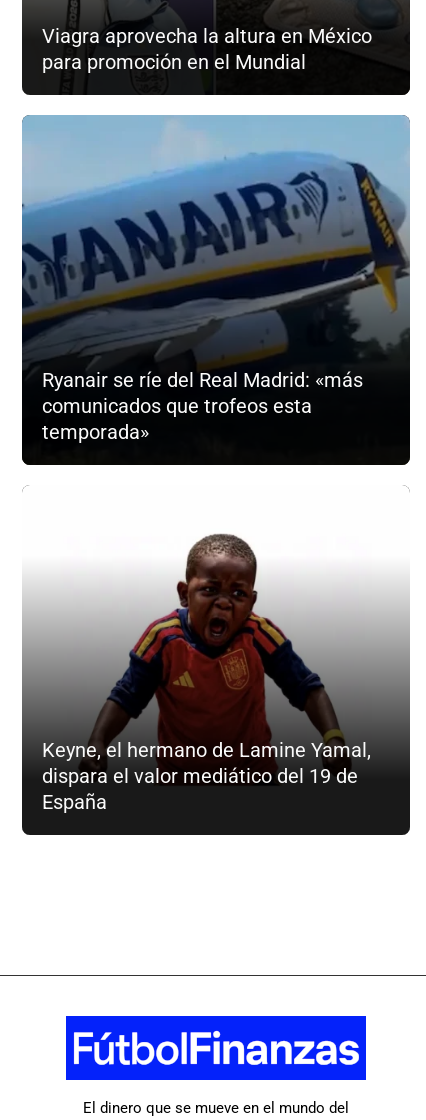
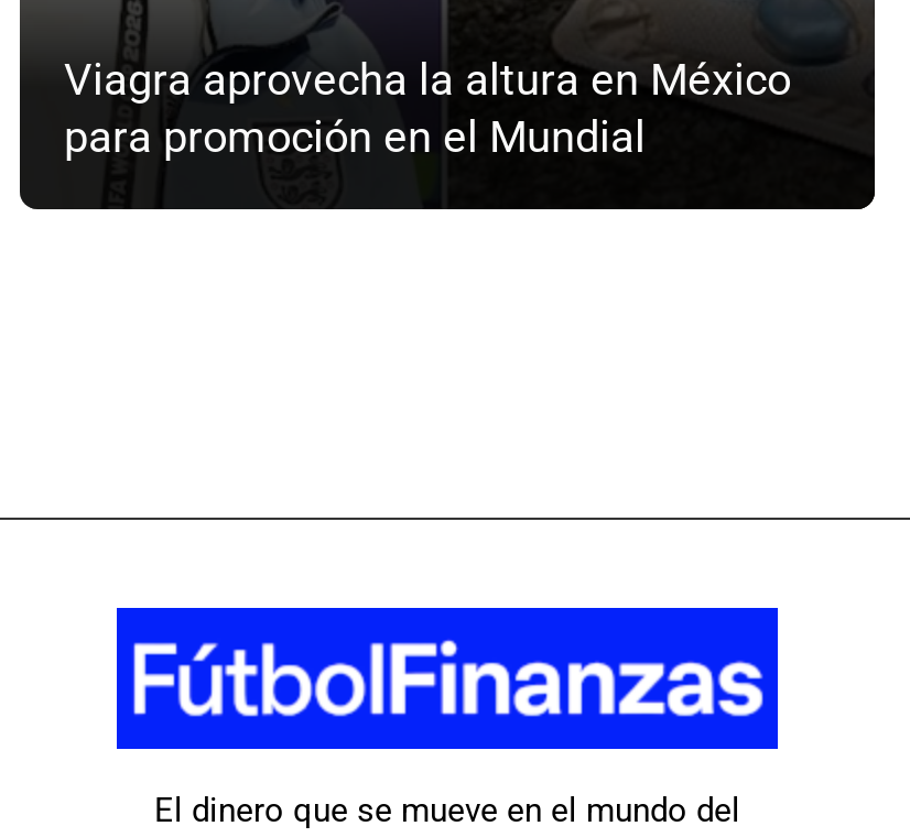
[21,114,410,466] [image] | Ryanair se ríe del Real Madrid: «más | comunicados que trofeos esta | temporada» -> none
[22,533,410,814] [image] | Keyne, el hermano de Lamine Yamal, | dispara el valor mediático del 19 de | España -> none

